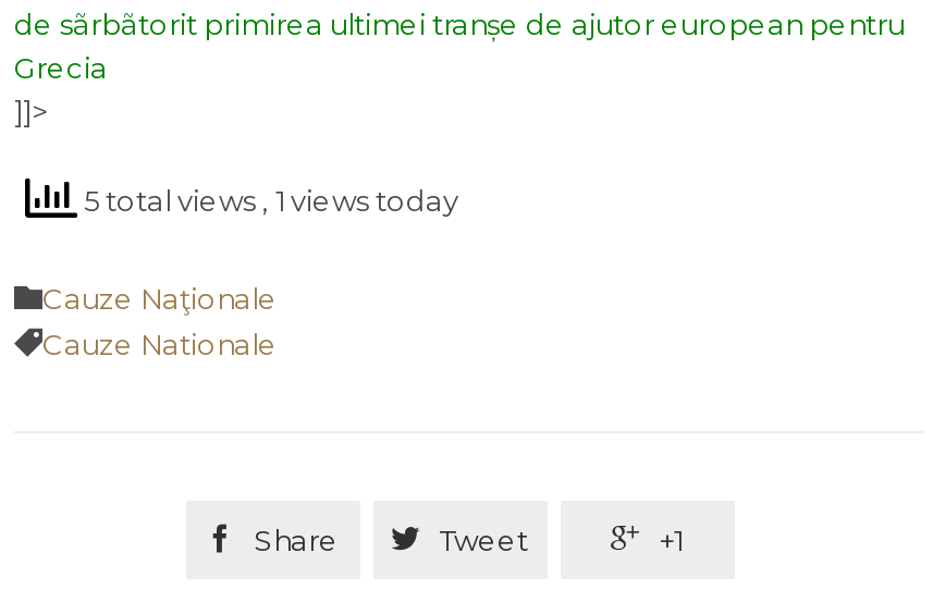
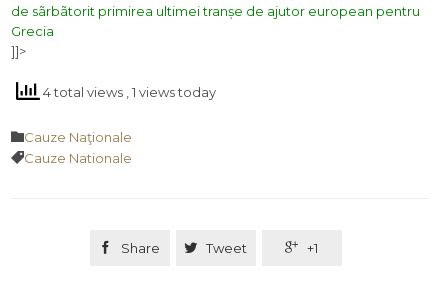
[77,183,458,218] 5 total views, 1 views today -> [40,84,216,100] 4 total views, 1 views today

